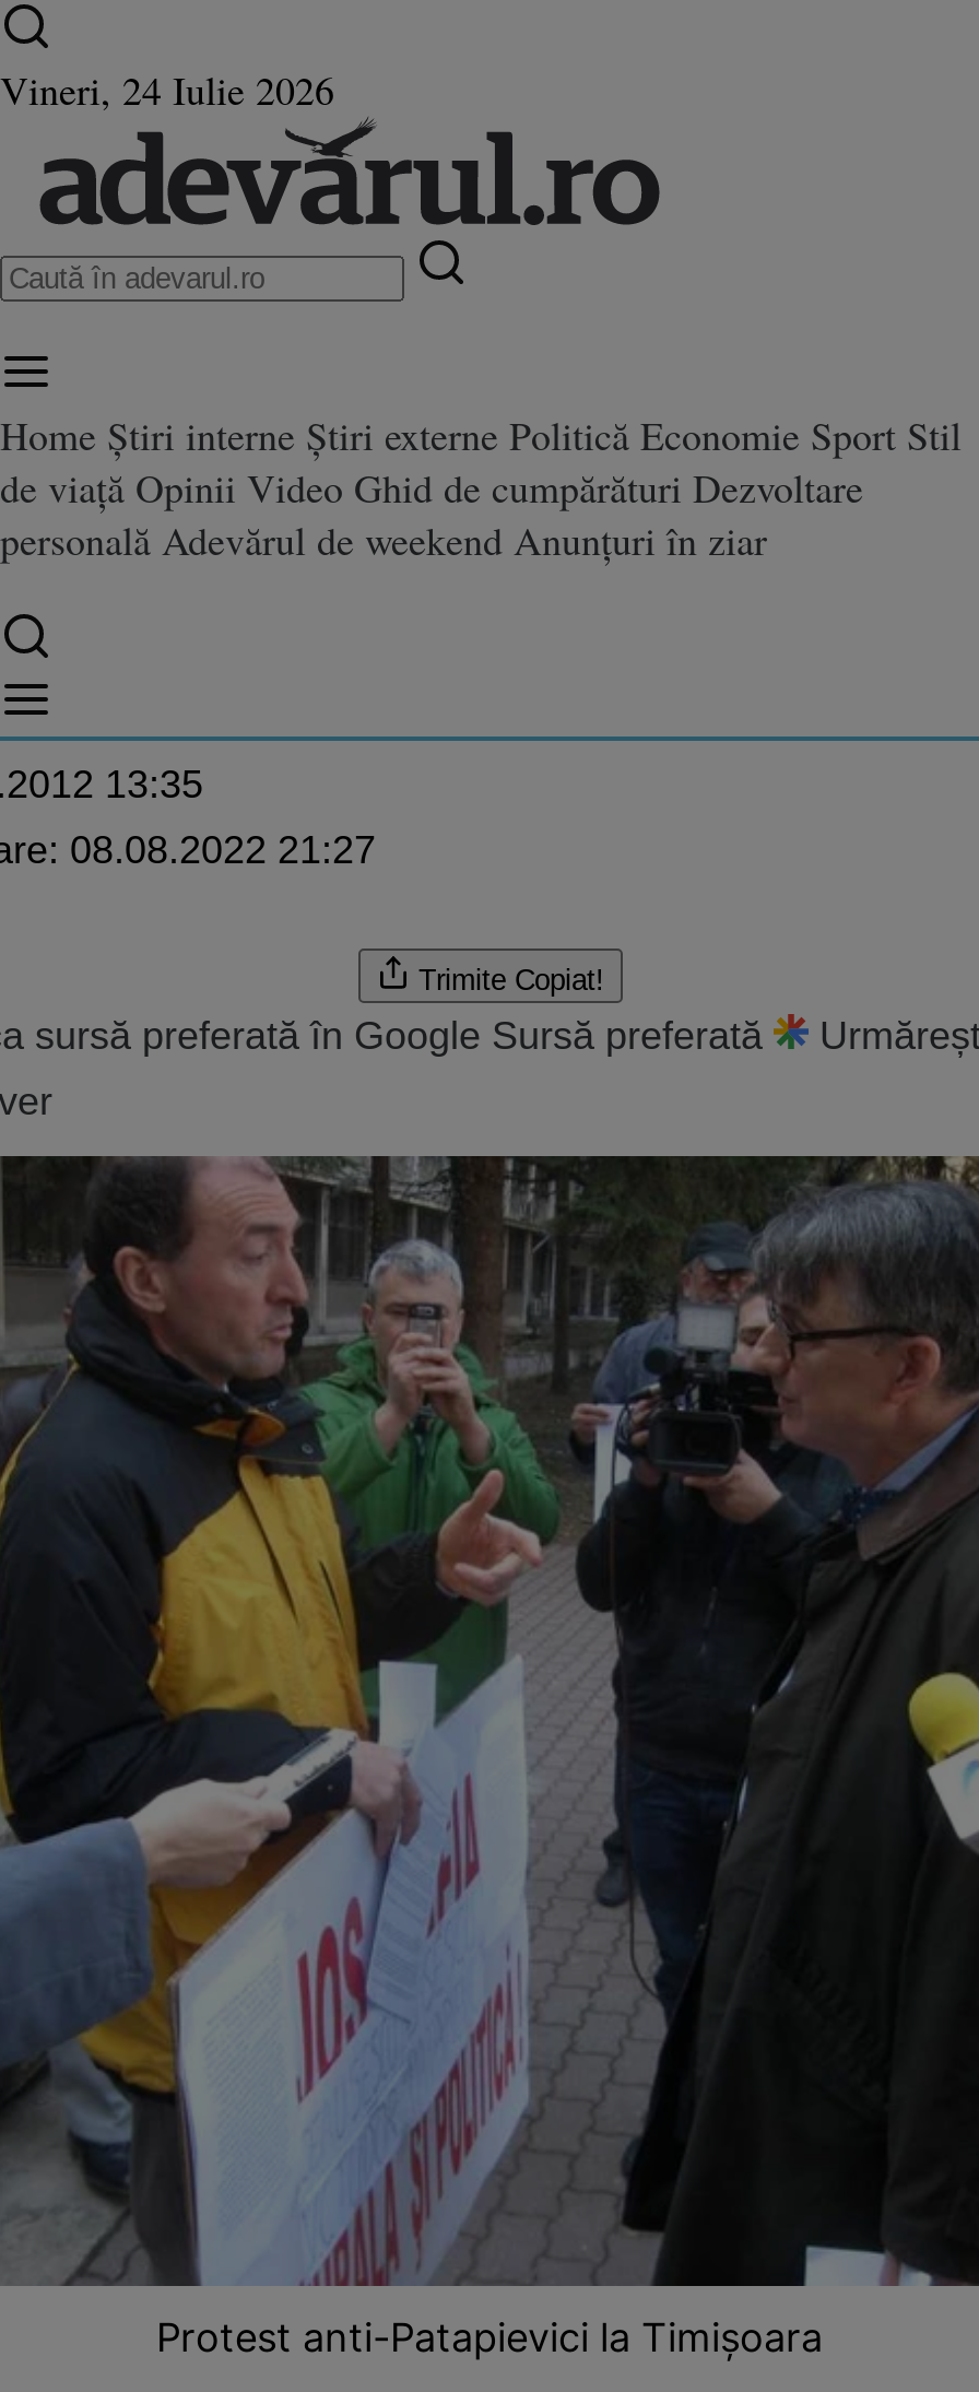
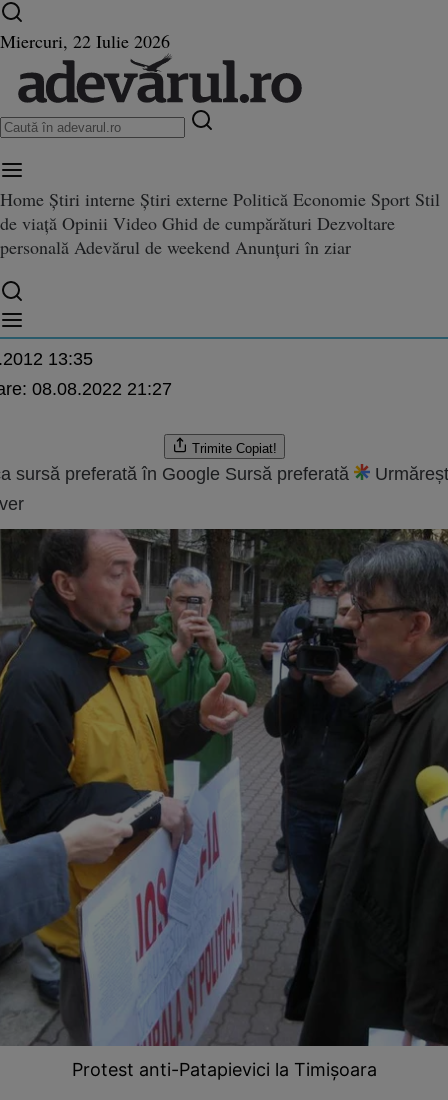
[0,63,334,116] Vineri, 24 Iulie 2026 -> [0,29,170,53] Miercuri, 22 Iulie 2026

